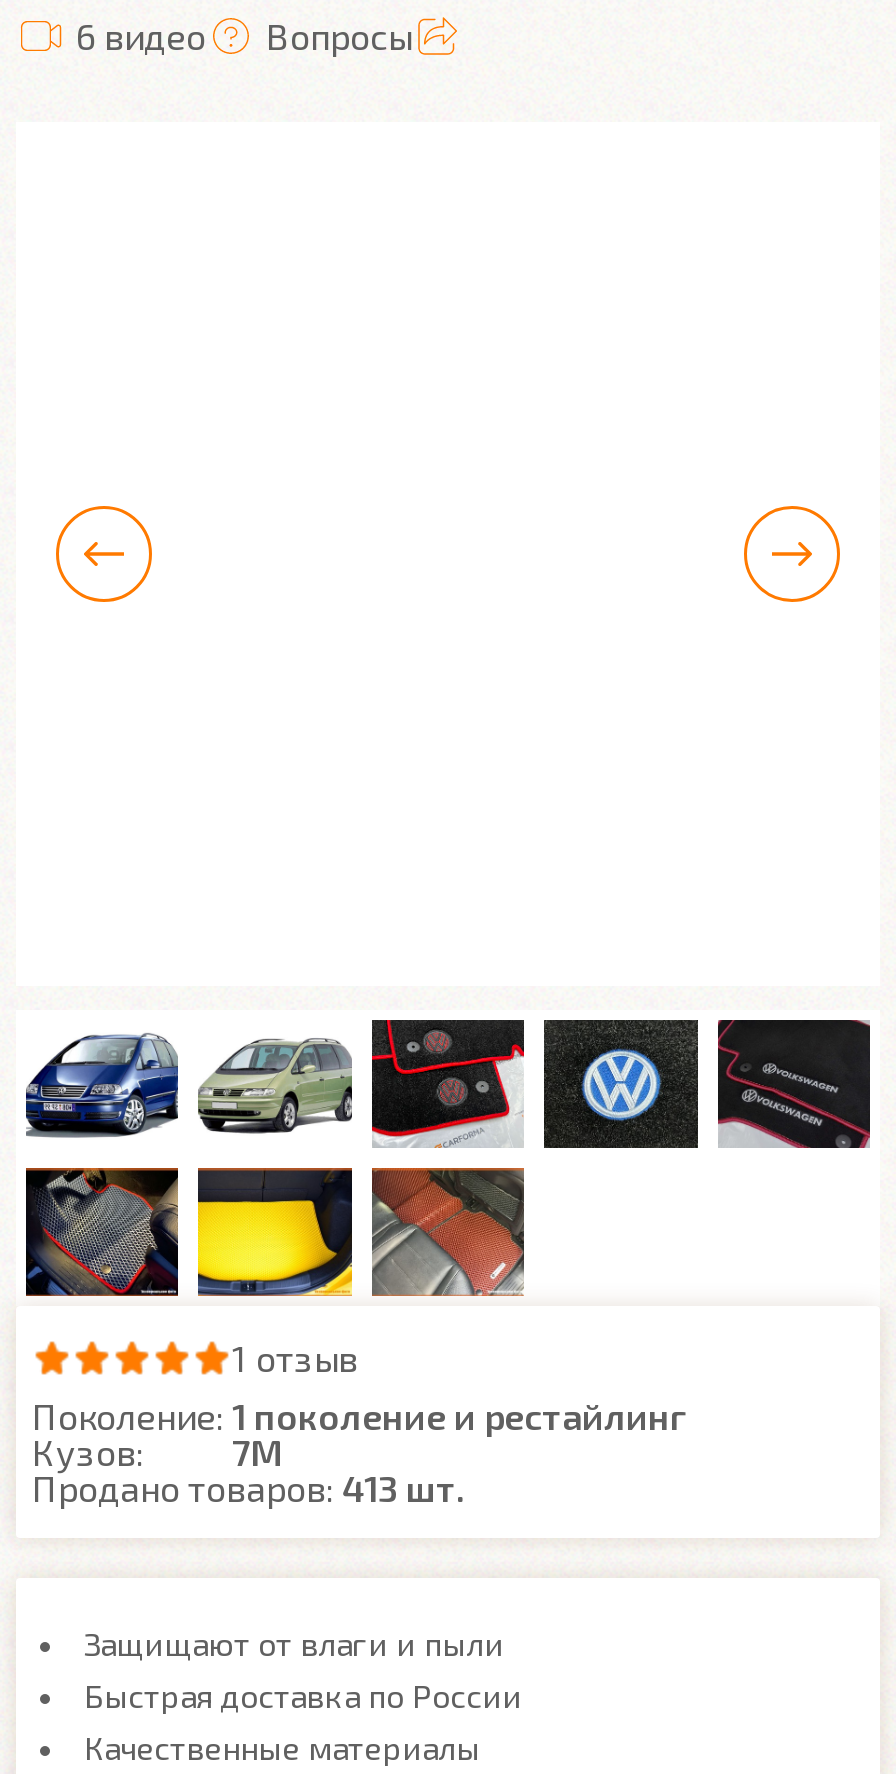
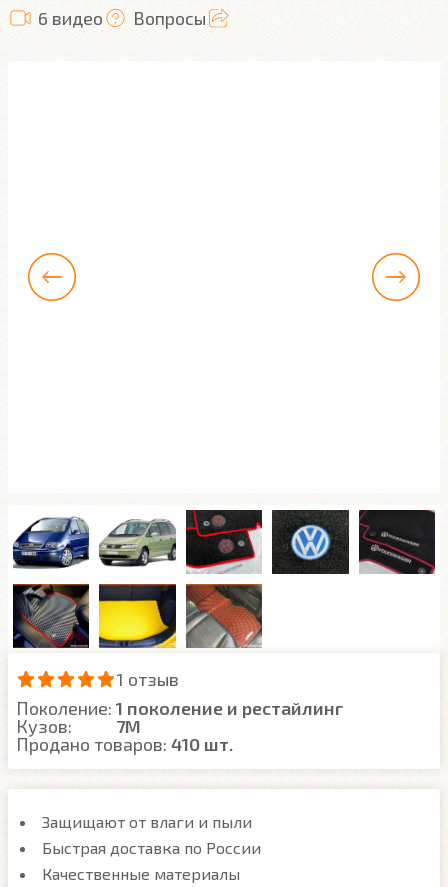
[32,1466,464,1510] Продано товаров: 413 шт. -> [16,733,233,755] Продано товаров: 410 шт.

